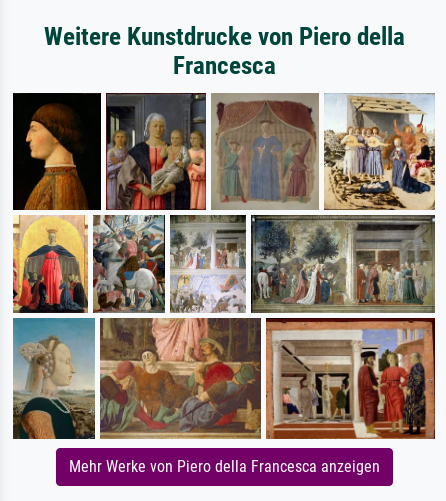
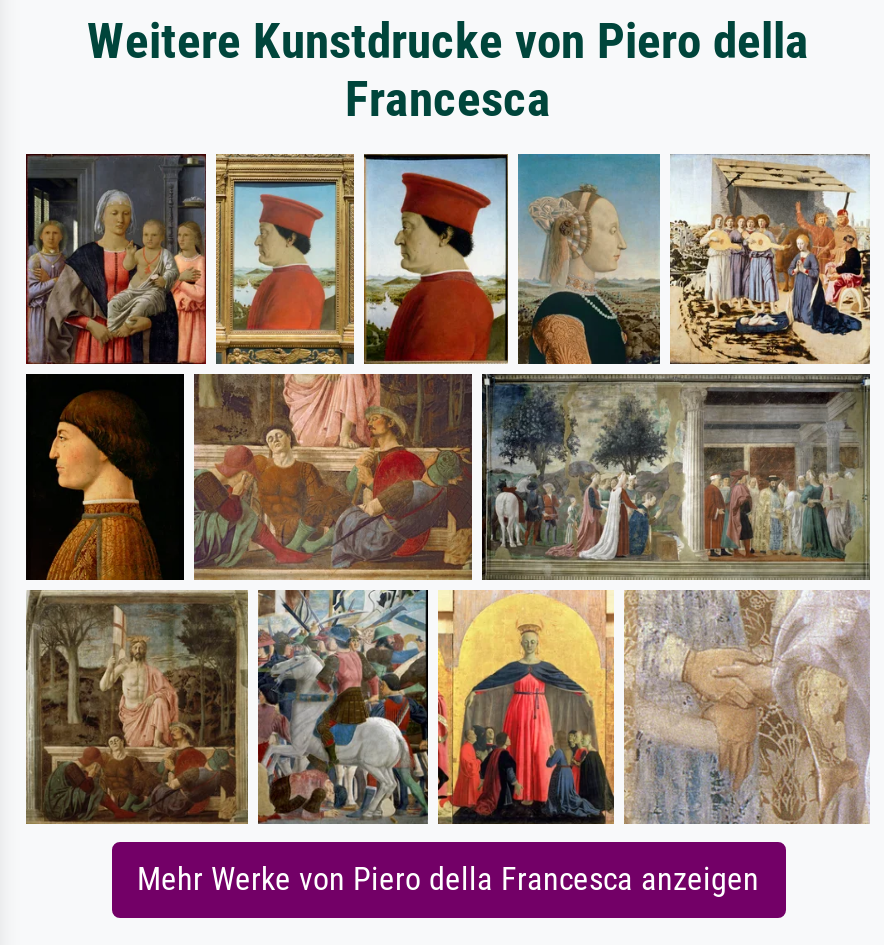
[12,92,436,440] [image] -> [24,152,870,826] [image]

